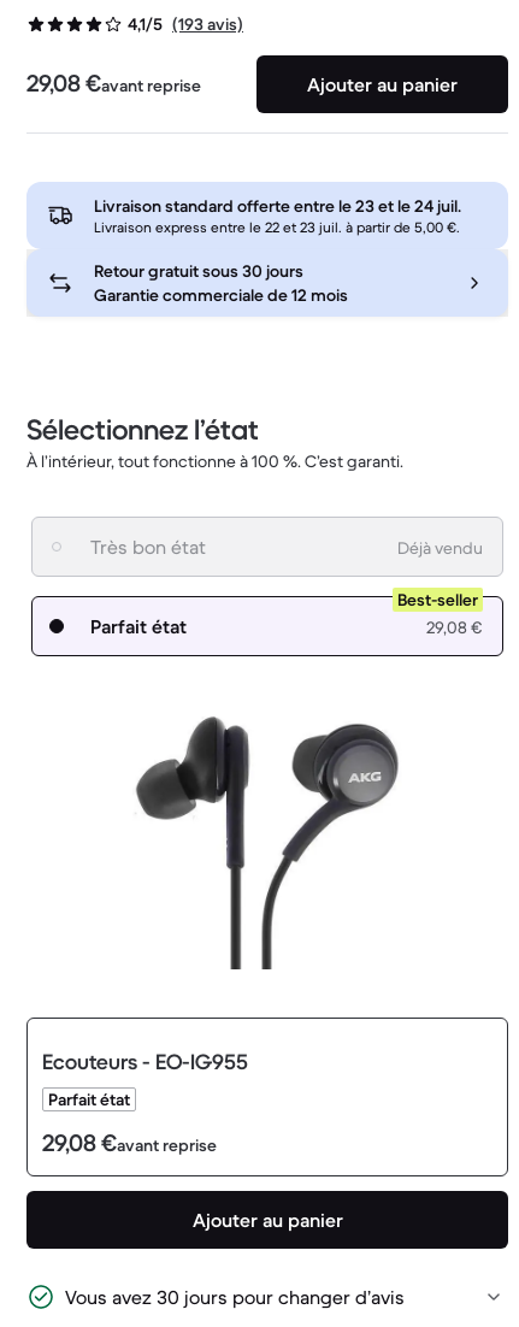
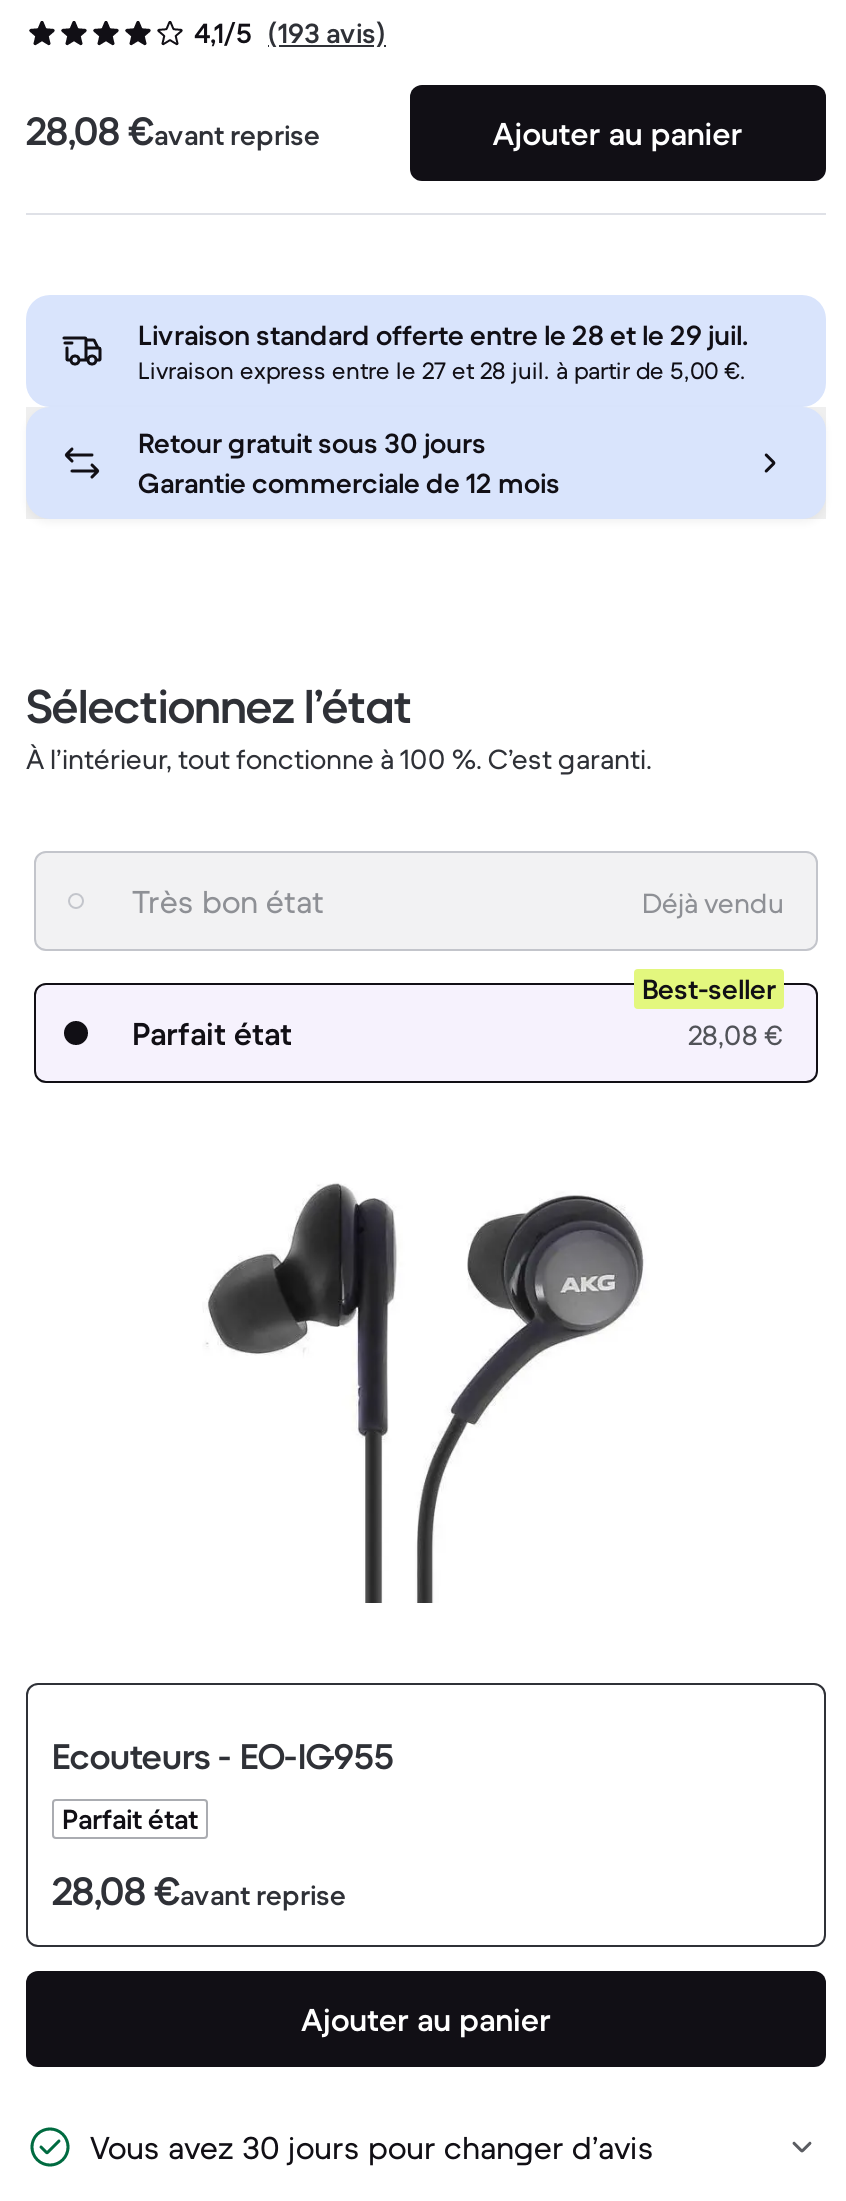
[26,69,201,99] 29,08 €avant reprise -> [26,108,320,158] 28,08 €avant reprise
[94,196,461,217] Livraison standard offerte entre le 23 et le 24 juil. -> [138,318,748,354] Livraison standard offerte entre le 28 et le 29 juil.
[94,218,460,236] Livraison express entre le 22 et 23 juil. à partir de 5,00 €. -> [138,356,746,386] Livraison express entre le 27 et 28 juil. à partir de 5,00 €.
[426,617,483,639] 29,08 € -> [688,1018,784,1054] 28,08 €
[42,1129,217,1159] 29,08 €avant reprise -> [52,1868,346,1918] 28,08 €avant reprise

